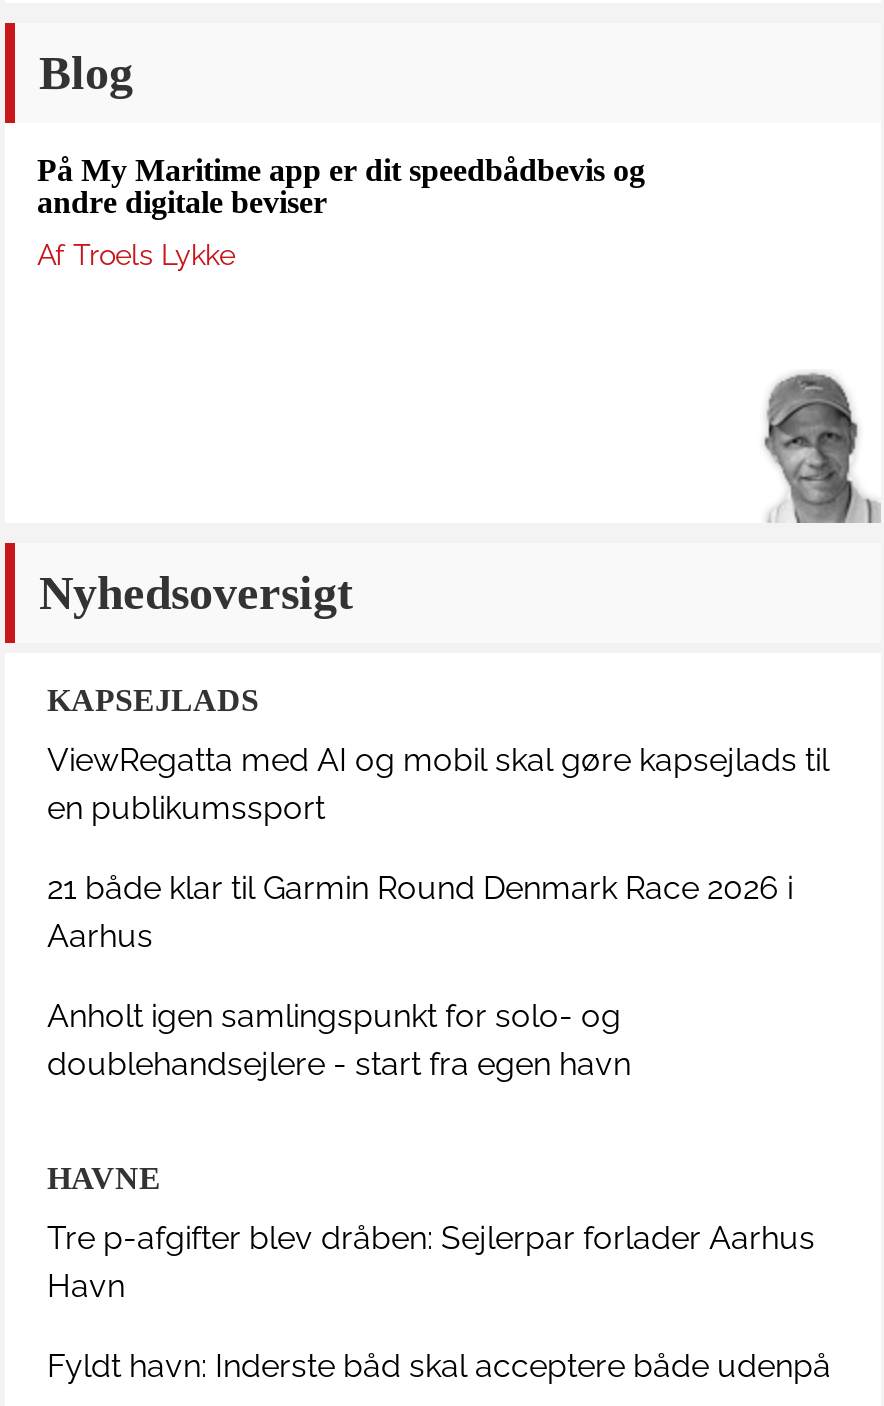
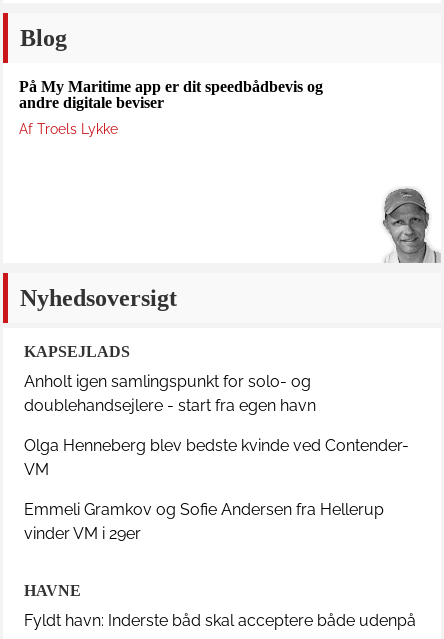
[47,741,829,955] ViewRegatta med AI og mobil skal gøre kapsejlads til | en publikumssport | 21 både klar til Garmin Round Denmark Race 2026 i | Aarhus -> none
moved [47,997,631,1083] -> [24,372,316,415]: Anholt igen samlingspunkt for solo- og | doublehandsejlere - start fra egen havn
none -> [24,436,409,543] Olga Henneberg blev bedste kvinde ved Contender- | VM | Emmeli Gramkov og Sofie Andersen fra Hellerup | vinder VM i 29er
[47,1219,815,1305] Tre p-afgifter blev dråben: Sejlerpar forlader Aarhus | Havn -> none

